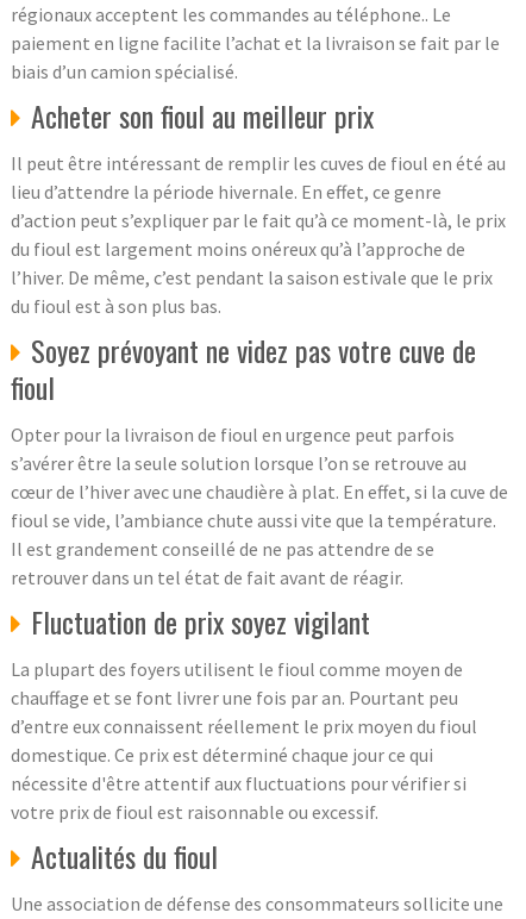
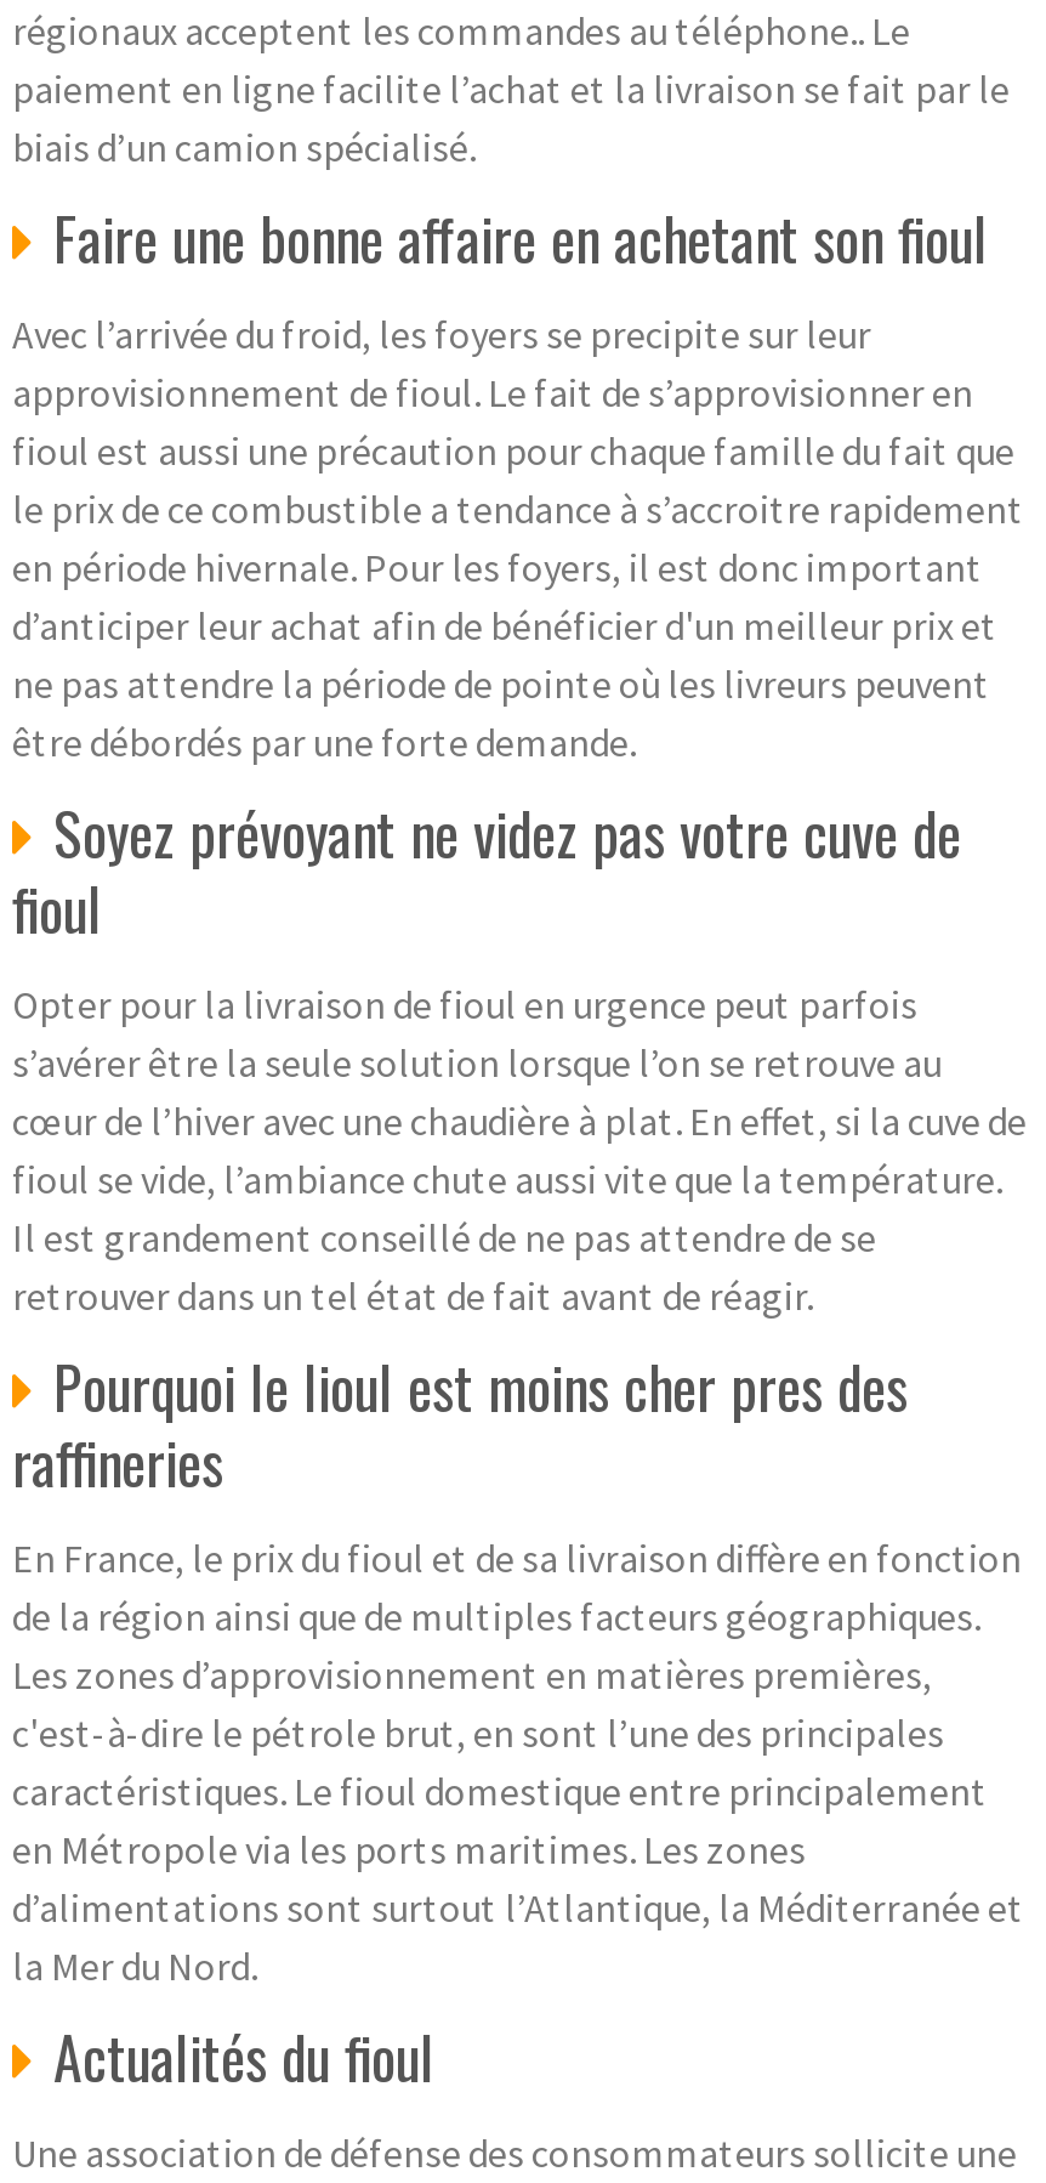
[11,94,506,318] Acheter son fioul au meilleur prix | Il peut être intéressant de remplir les cuves de fioul en été au | lieu d’attendre la période hivernale. En effet, ce genre | d’action peut s’expliquer par le fait qu’à ce moment-là, le prix | du fioul est largement moins onéreux qu’à l’approche de | l’hiver. De même, c’est pendant la saison estivale que le prix | du fioul est à son plus bas. -> [12,192,1024,765] Faire une bonne affaire en achetant son fioul | Avec l’arrivée du froid, les foyers se precipite sur leur | approvisionnement de fioul. Le fait de s’approvisionner en | fioul est aussi une précaution pour chaque famille du fait que | le prix de ce combustible a tendance à s’accroitre rapidement | en période hivernale. Pour les foyers, il est donc important | d’anticiper leur achat afin de bénéficier d'un meilleur prix et | ne pas attendre la période de pointe où les livreurs peuvent | être débordés par une forte demande.
[11,600,477,824] Fluctuation de prix soyez vigilant | La plupart des foyers utilisent le fioul comme moyen de | chauffage et se font livrer une fois par an. Pourtant peu | d’entre eux connaissent réellement le prix moyen du fioul | domestique. Ce prix est déterminé chaque jour ce qui | nécessite d'être attentif aux fluctuations pour vérifier si | votre prix de fioul est raisonnable ou excessif. -> [12,1341,1024,1989] Pourquoi le lioul est moins cher pres des | raffineries | En France, le prix du fioul et de sa livraison diffère en fonction | de la région ainsi que de multiples facteurs géographiques. | Les zones d’approvisionnement en matières premières, | c'est-à-dire le pétrole brut, en sont l’une des principales | caractéristiques. Le fioul domestique entre principalement | en Métropole via les ports maritimes. Les zones | d’alimentations sont surtout l’Atlantique, la Méditerranée et | la Mer du Nord.

